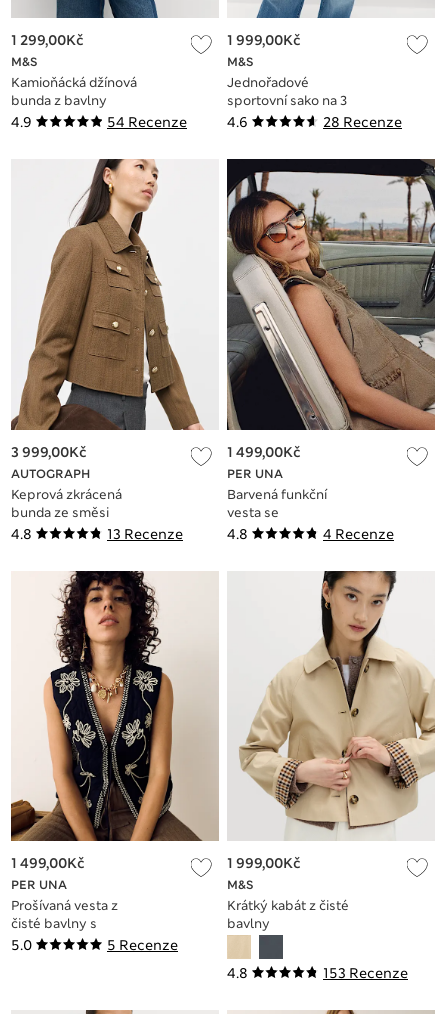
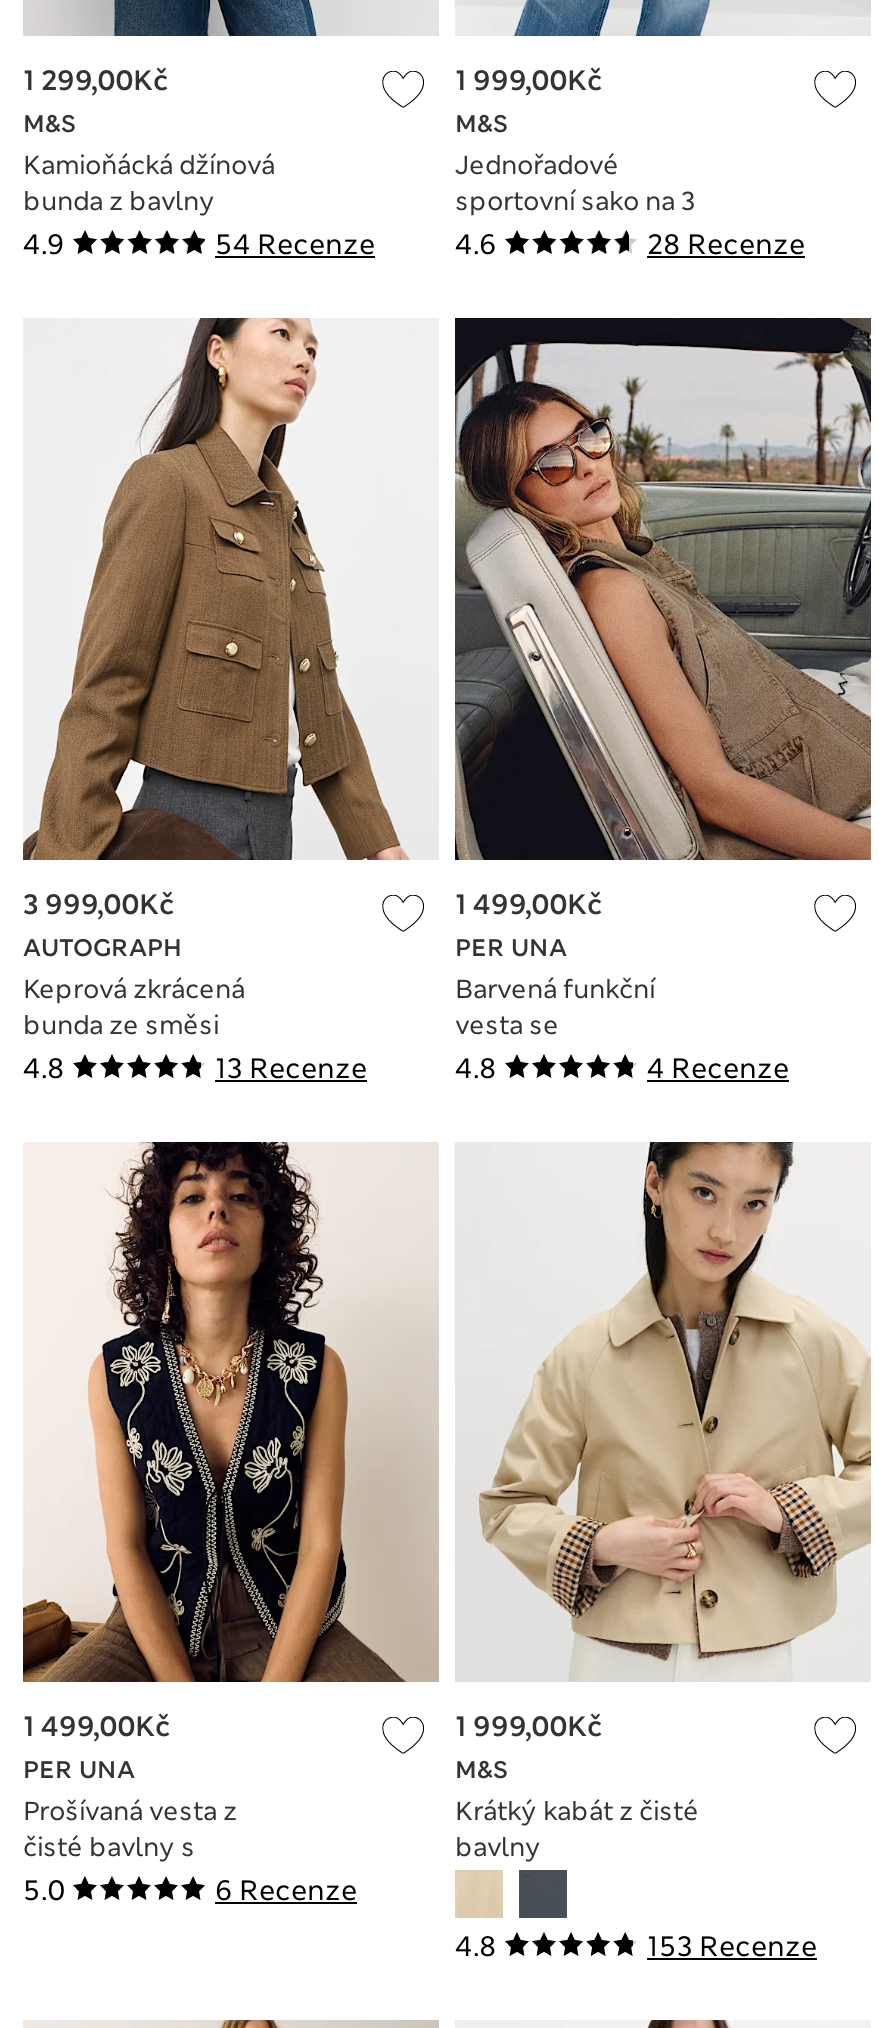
[107,936,178,954] 5 Recenze -> [215,1872,357,1908] 6 Recenze

